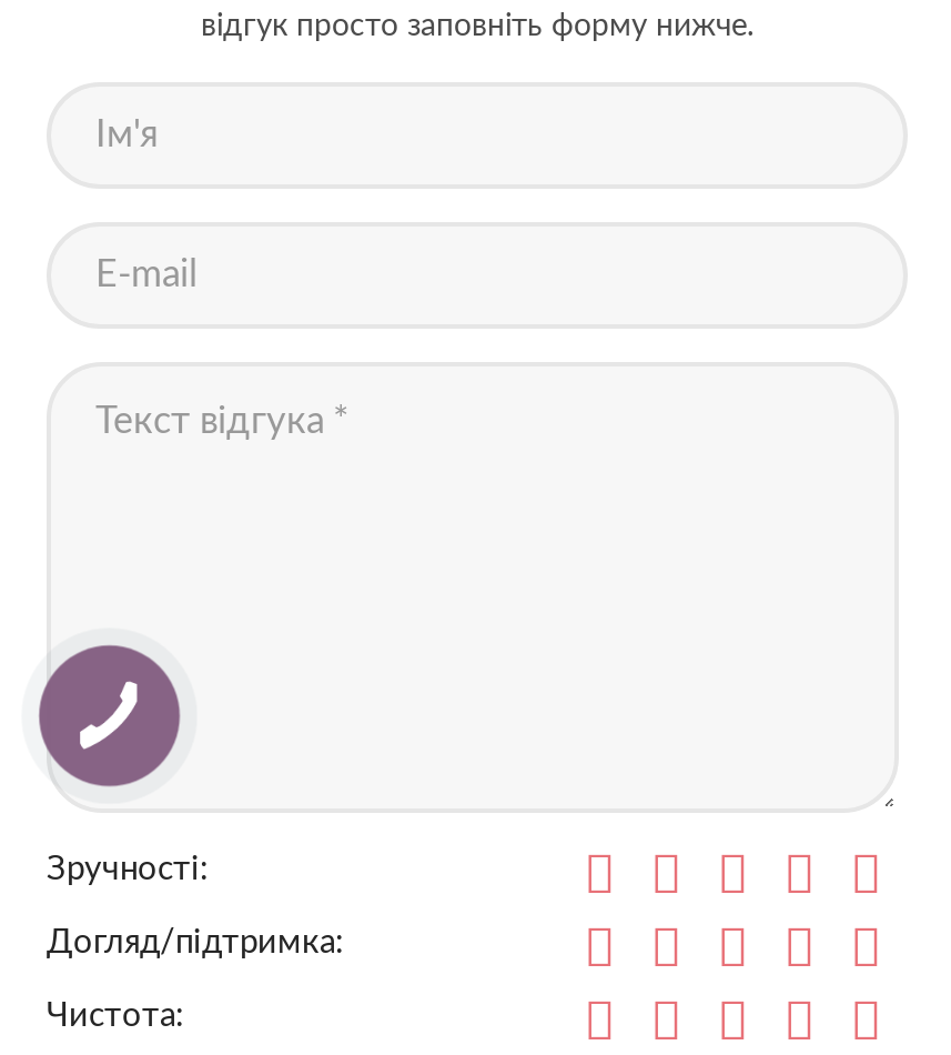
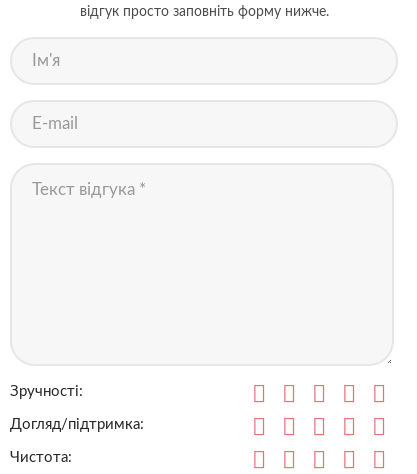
[33,640,184,791] [image] -> none

